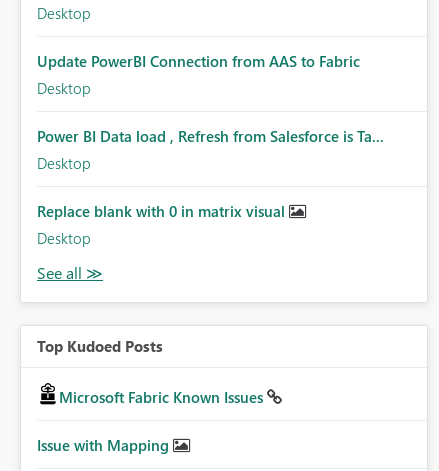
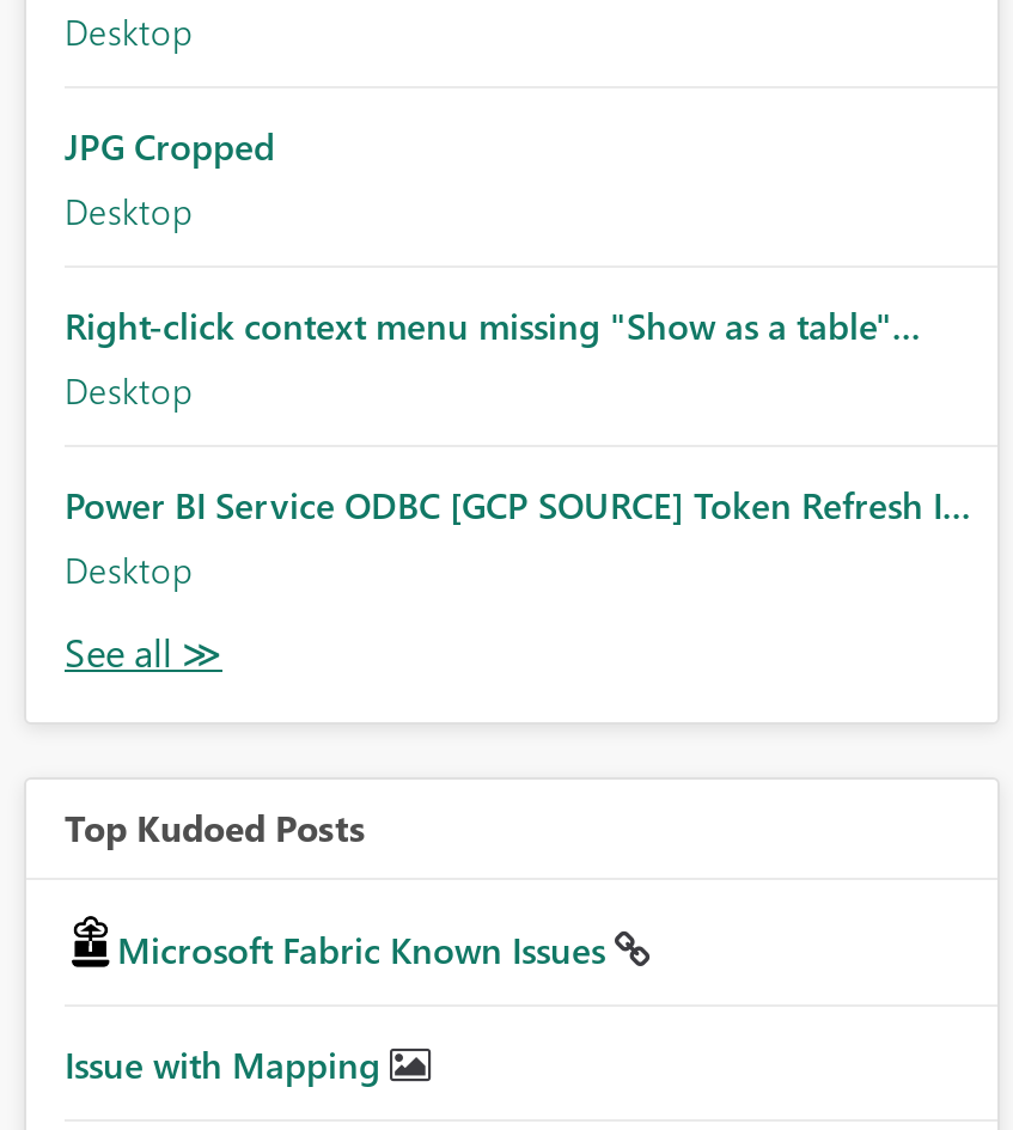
[37,51,360,71] Update PowerBI Connection from AAS to Fabric -> [65,123,275,171] JPG Cropped
[37,126,384,146] Power BI Data load , Refresh from Salesforce is Ta... -> [65,302,921,350] Right-click context menu missing "Show as a table"...
[37,201,289,221] Replace blank with 0 in matrix visual -> [65,482,971,529] Power BI Service ODBC [GCP SOURCE] Token Refresh I...

